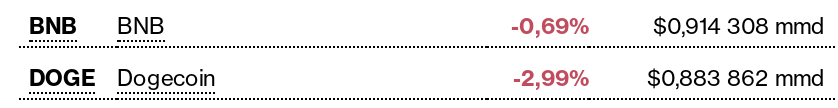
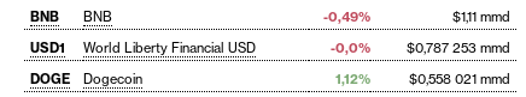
[511,12,825,40] -0,69% | $0,914 308 mmd -> [30,8,510,56] -0,49% | $1,11 mmd | USD1 | World Liberty Financial USD | -0,0% | $0,787 253 mmd
[513,64,589,92] -2,99% -> [335,70,370,87] 1,12%
[647,64,825,92] $0,883 862 mmd -> [409,70,510,87] $0,558 021 mmd

